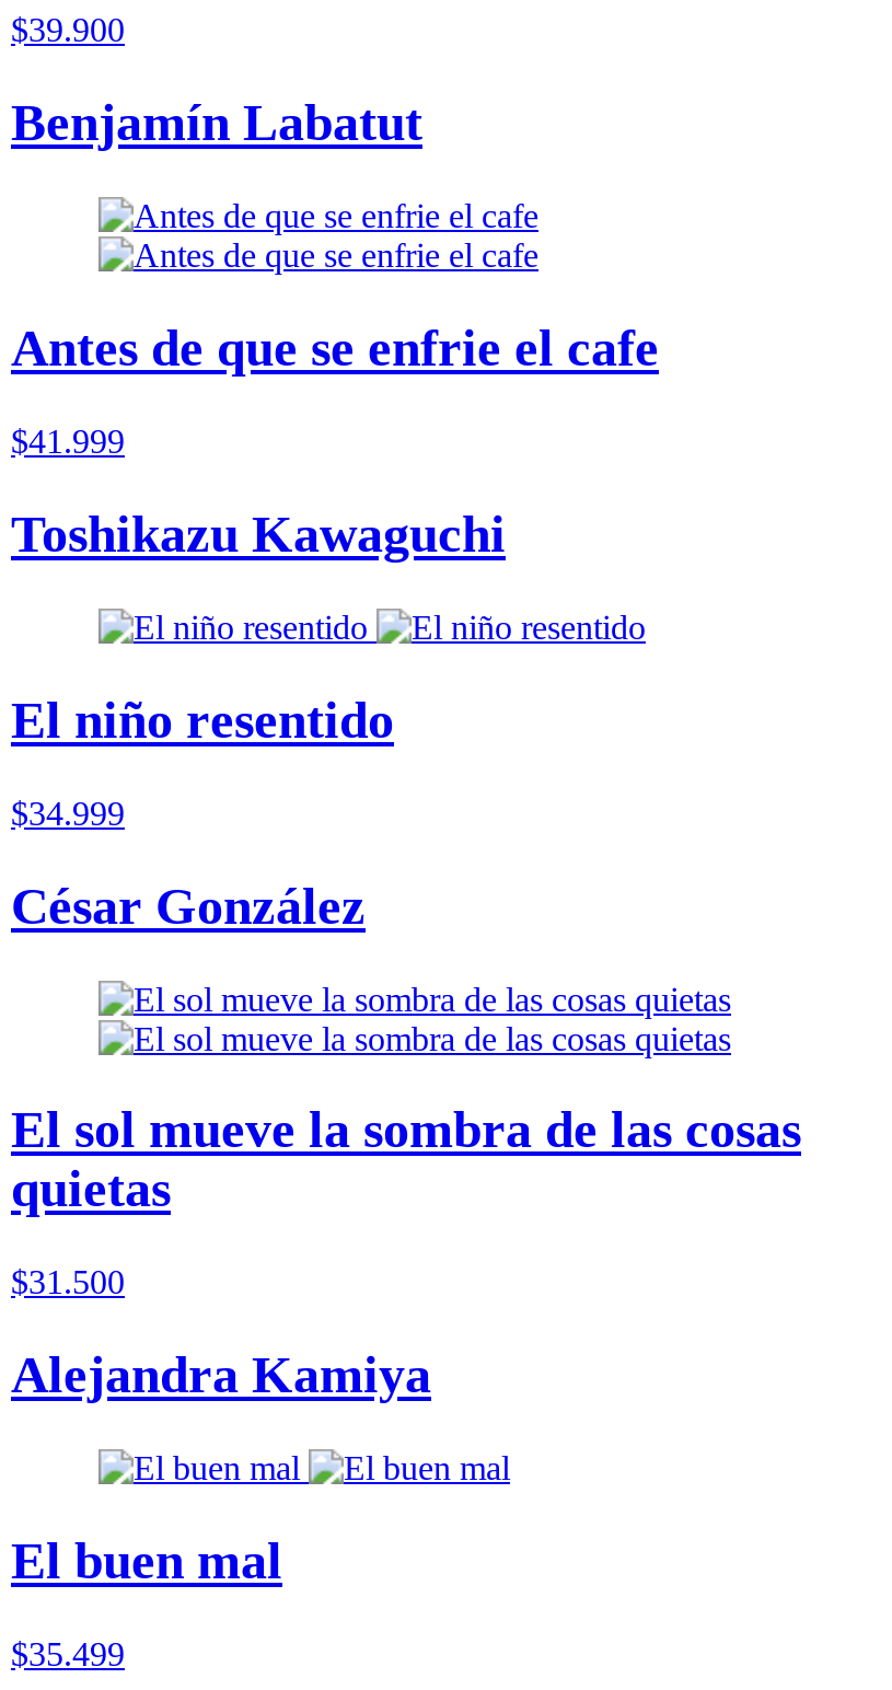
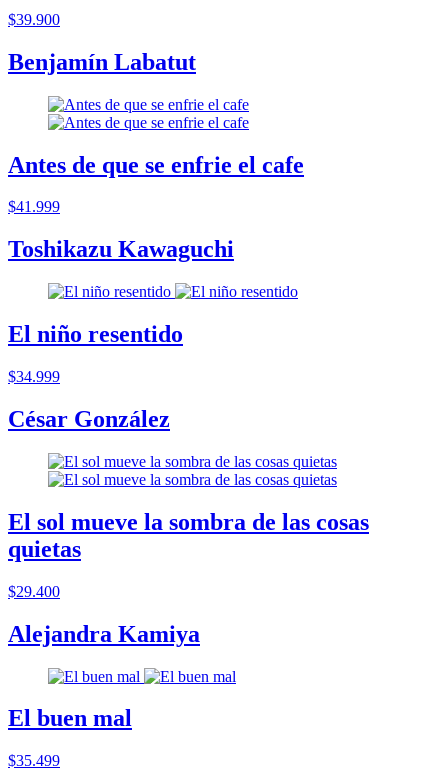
[11,1264,125,1301] $31.500 -> [8,583,60,600] $29.400

